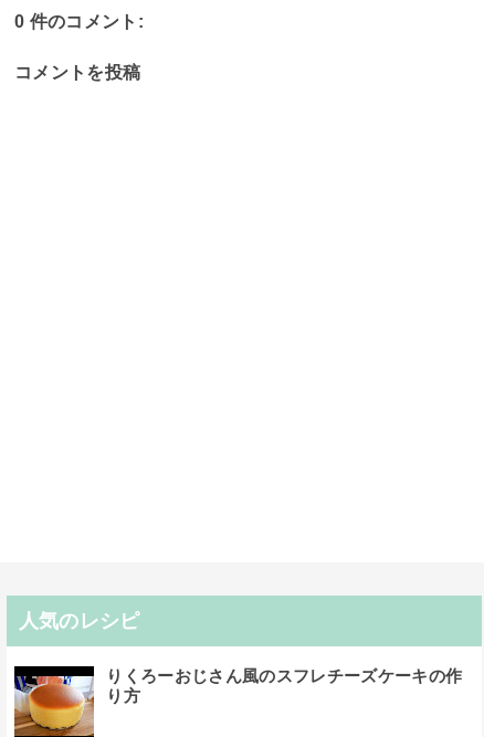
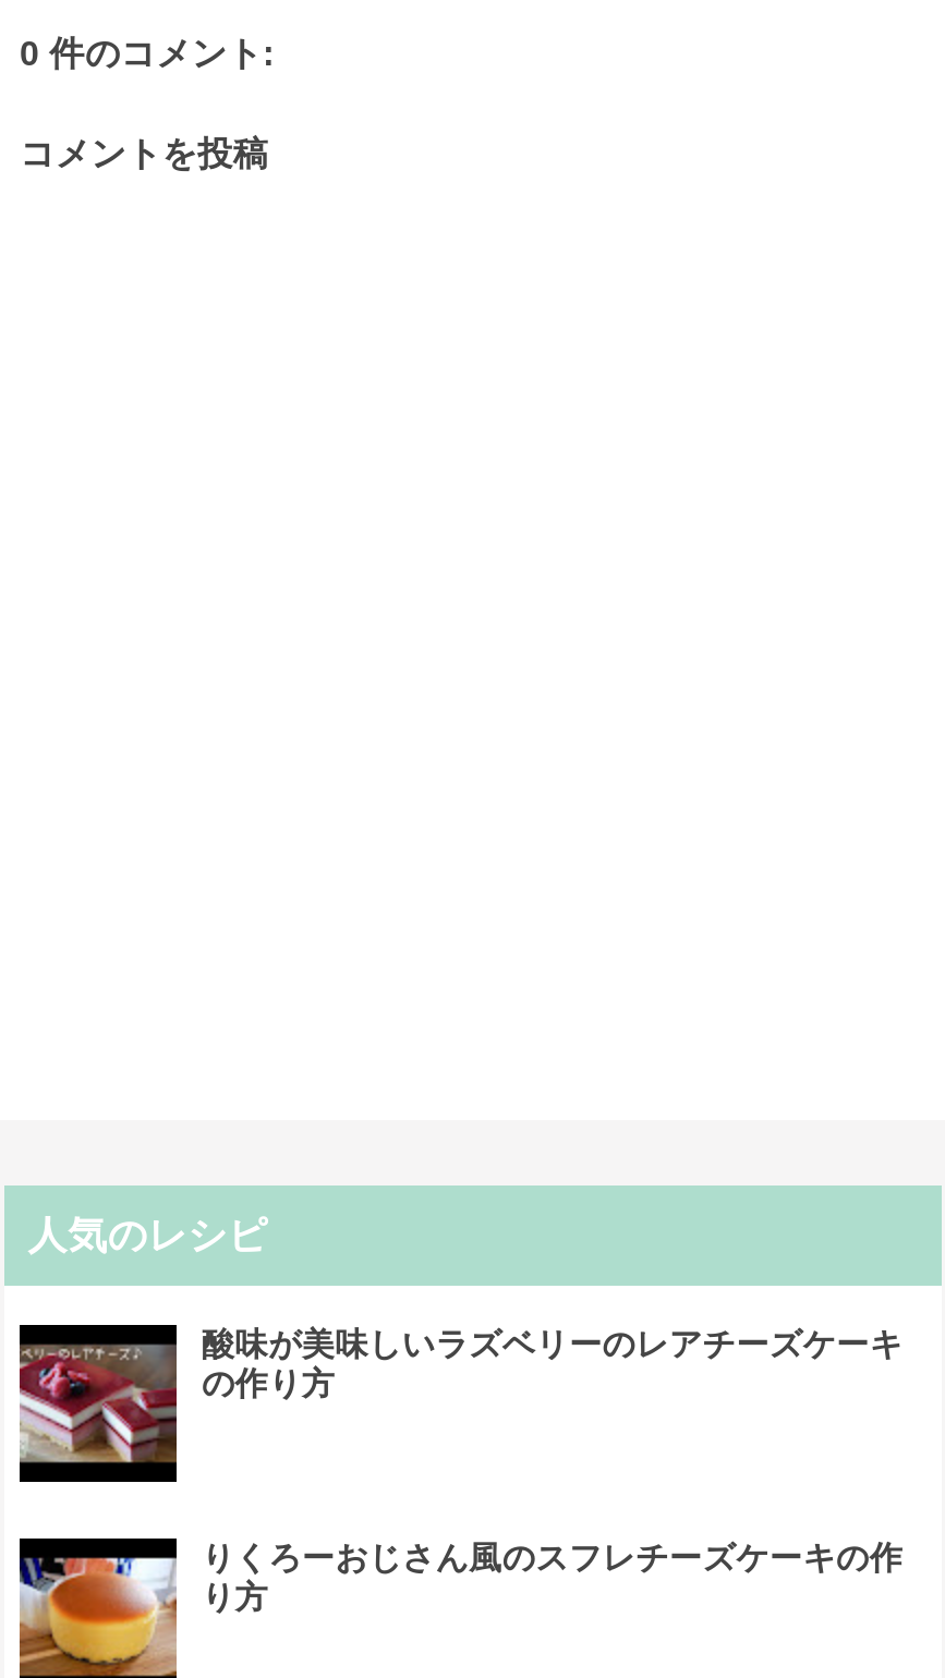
none -> [17,1326,903,1497] [image] | 酸味が美味しいラズベリーのレアチーズケーキ | の作り方

